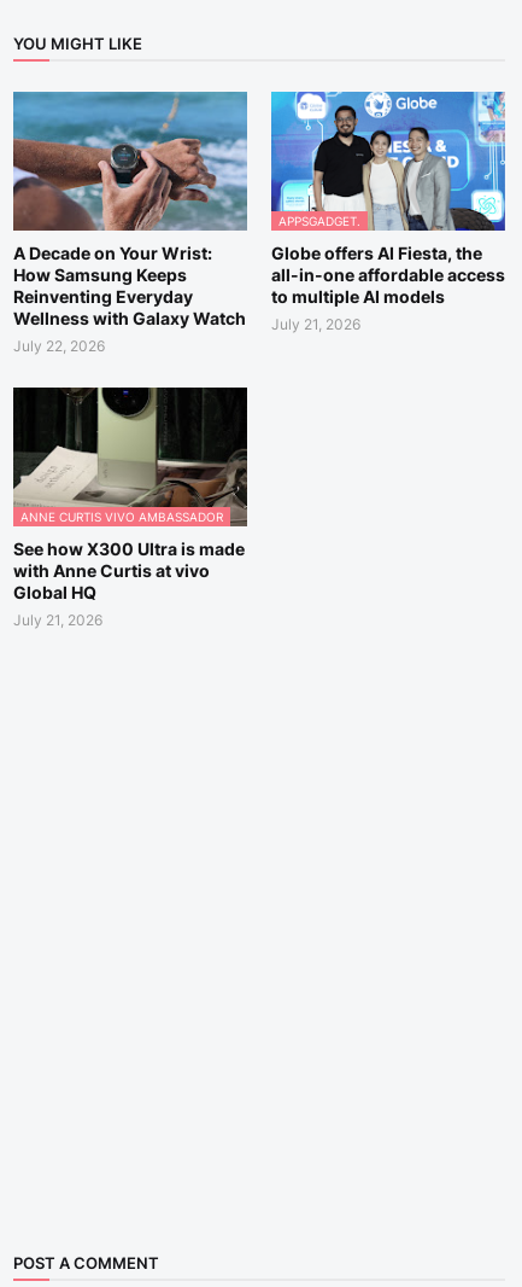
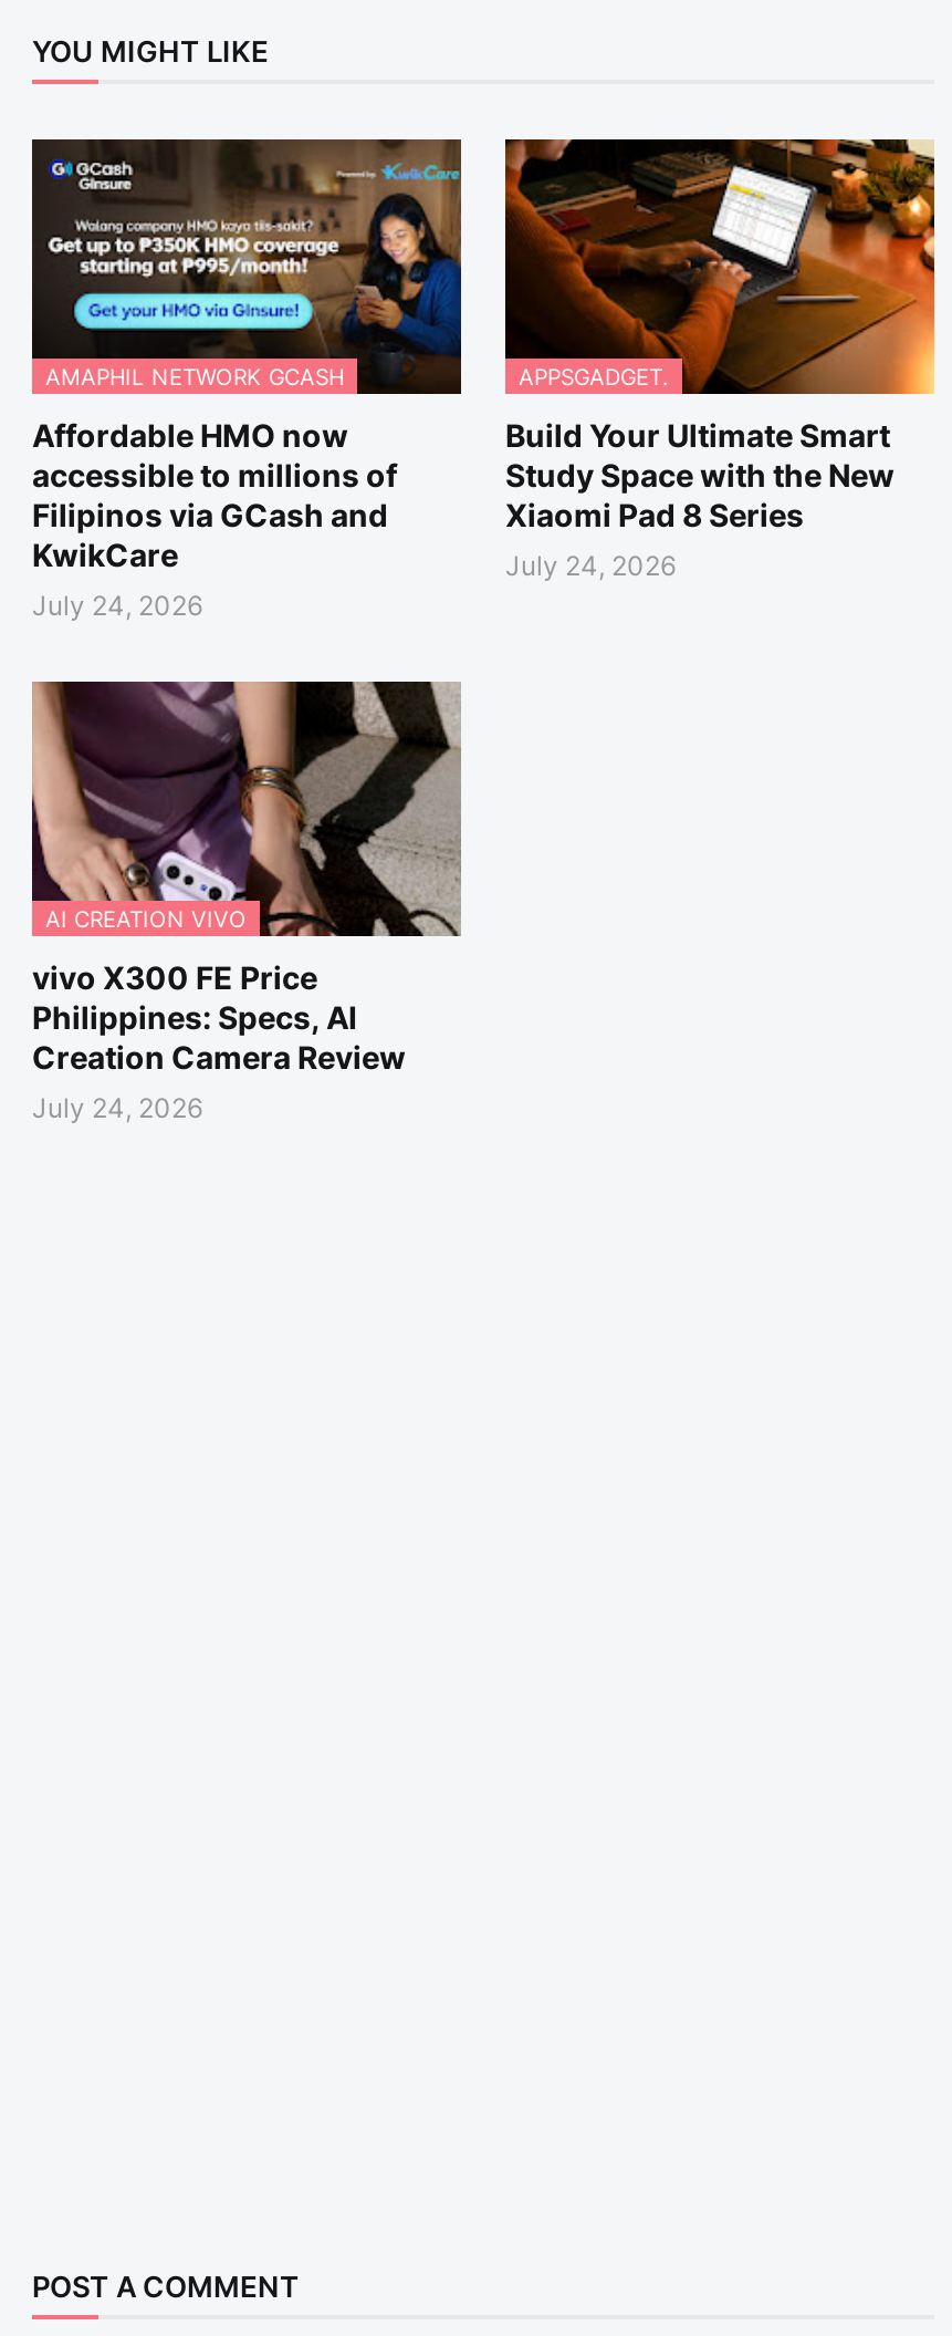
[12,91,248,355] [image] | A Decade on Your Wrist: | How Samsung Keeps | Reinventing Everyday | Wellness with Galaxy Watch | July 22, 2026 -> [30,137,463,622] [image] | AMAPHIL NETWORK GCASH | Affordable HMO now | accessible to millions of | Filipinos via GCash and | KwikCare | July 24, 2026
[270,91,506,333] [image] | Globe offers AI Fiesta, the | all-in-one affordable access | to multiple AI models | July 21, 2026 -> [503,137,937,582] [image] | Build Your Ultimate Smart | Study Space with the New | Xiaomi Pad 8 Series | July 24, 2026
[12,386,248,524] [image] | ANNE CURTIS VIVO AMBASSADOR -> [32,679,461,932] [image] | AI CREATION VIVO
[13,539,245,629] See how X300 Ultra is made | with Anne Curtis at vivo | Global HQ | July 21, 2026 -> [32,959,406,1125] vivo X300 FE Price | Philippines: Specs, AI | Creation Camera Review | July 24, 2026

